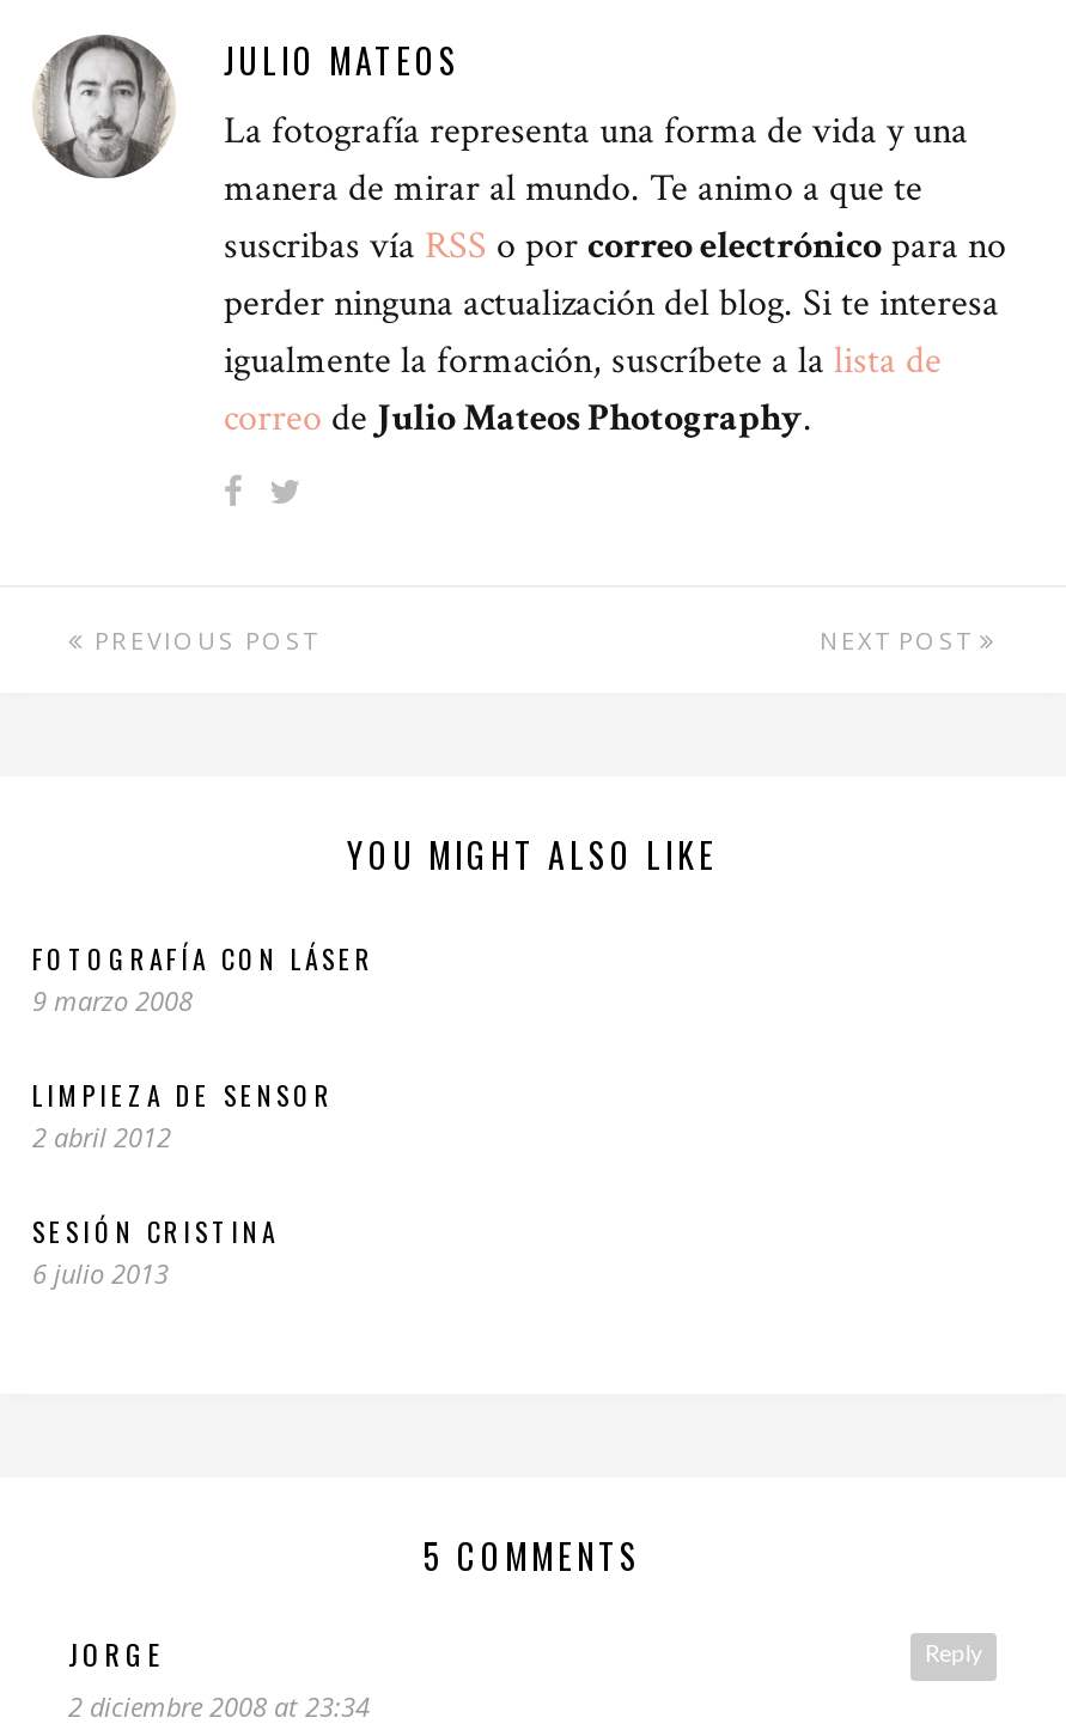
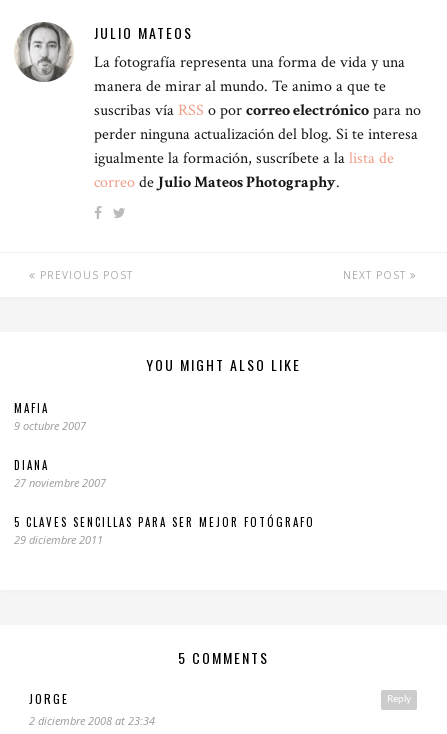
[32,940,374,1019] FOTOGRAFÍA CON LÁSER | 9 marzo 2008 -> [14,400,86,433] MAFIA | 9 octubre 2007
[32,1076,334,1155] LIMPIEZA DE SENSOR | 2 abril 2012 -> [14,457,106,490] DIANA | 27 noviembre 2007
[32,1213,279,1292] SESIÓN CRISTINA | 6 julio 2013 -> [14,514,315,547] 5 CLAVES SENCILLAS PARA SER MEJOR FOTÓGRAFO | 29 diciembre 2011

